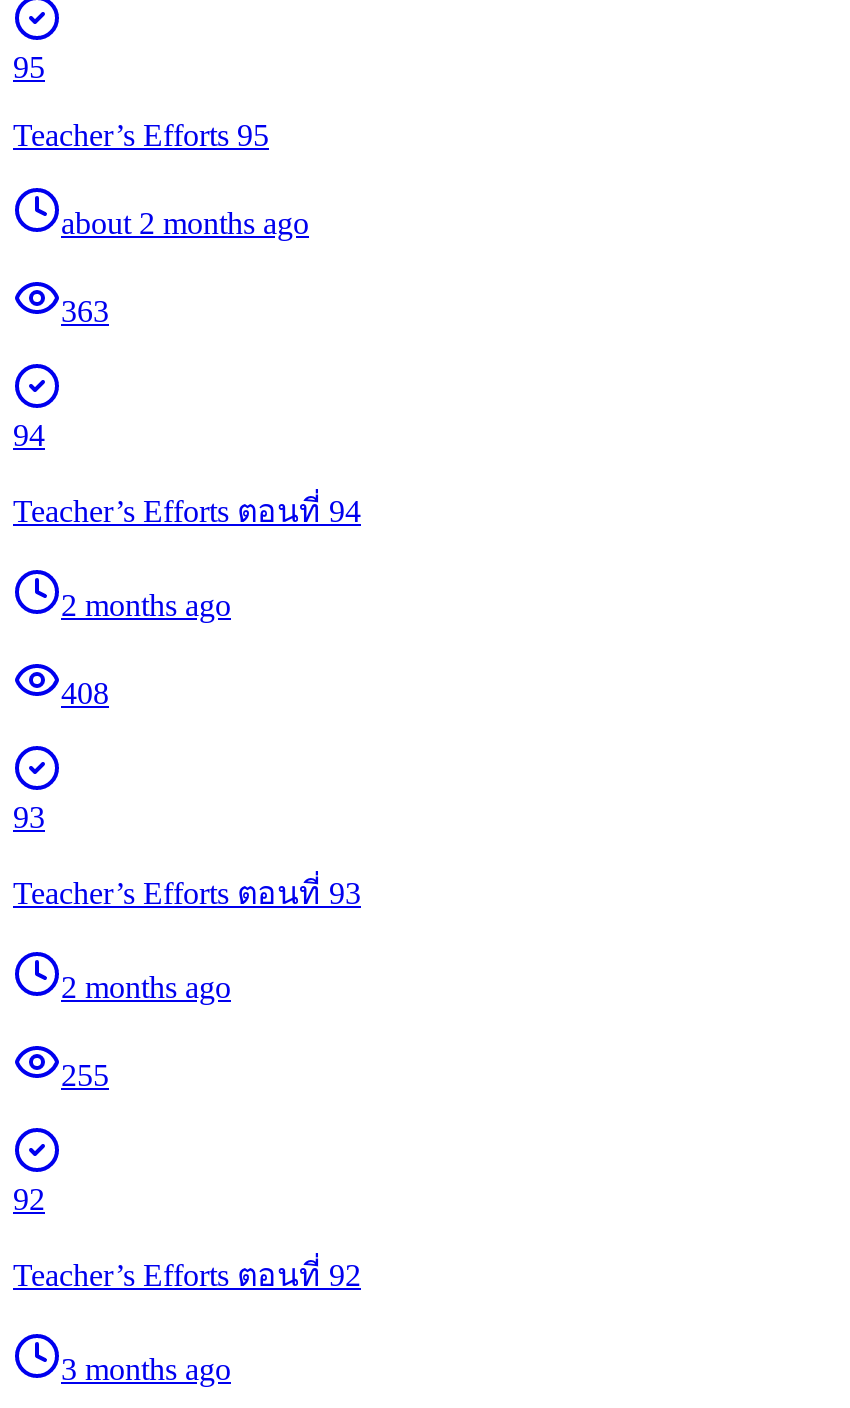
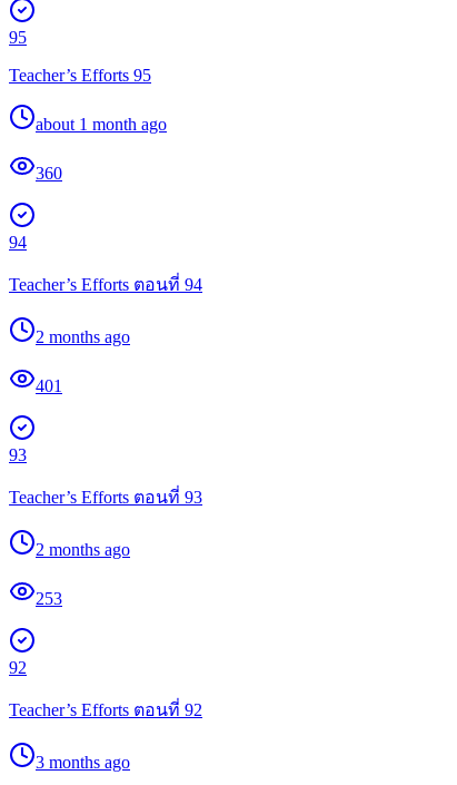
[61,206,309,240] about 2 months ago -> [36,114,167,133] about 1 month ago
[61,294,109,328] 363 -> [36,163,62,182] 360
[61,676,109,710] 408 -> [36,376,62,395] 401
[61,1058,109,1092] 255 -> [36,589,62,608] 253

